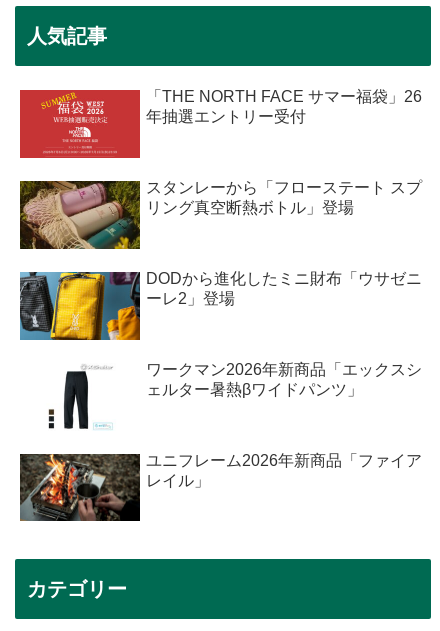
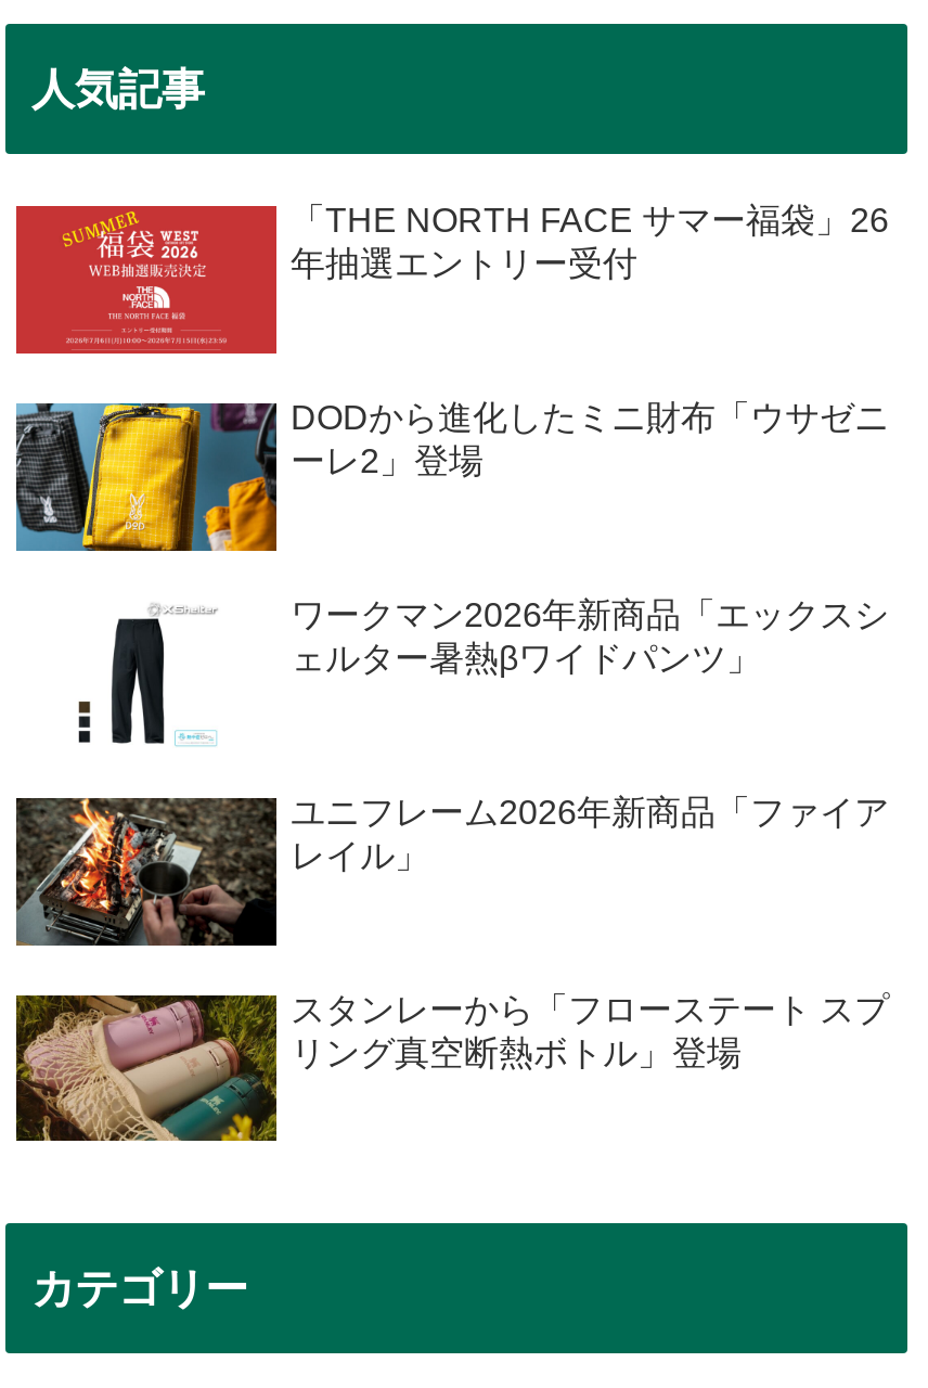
moved [19,179,422,250] -> [14,991,889,1143]: [image] | スタンレーから「フローステート スプ | リング真空断熱ボトル」登場
moved [18,270,422,489] -> [12,399,889,874]: [image] | DODから進化したミニ財布「ウサゼニ | ーレ2」登場 | ワークマン2026年新商品「エックスシ | ェルター暑熱βワイドパンツ」 | ユニフレーム2026年新商品「ファイア | レイル」

